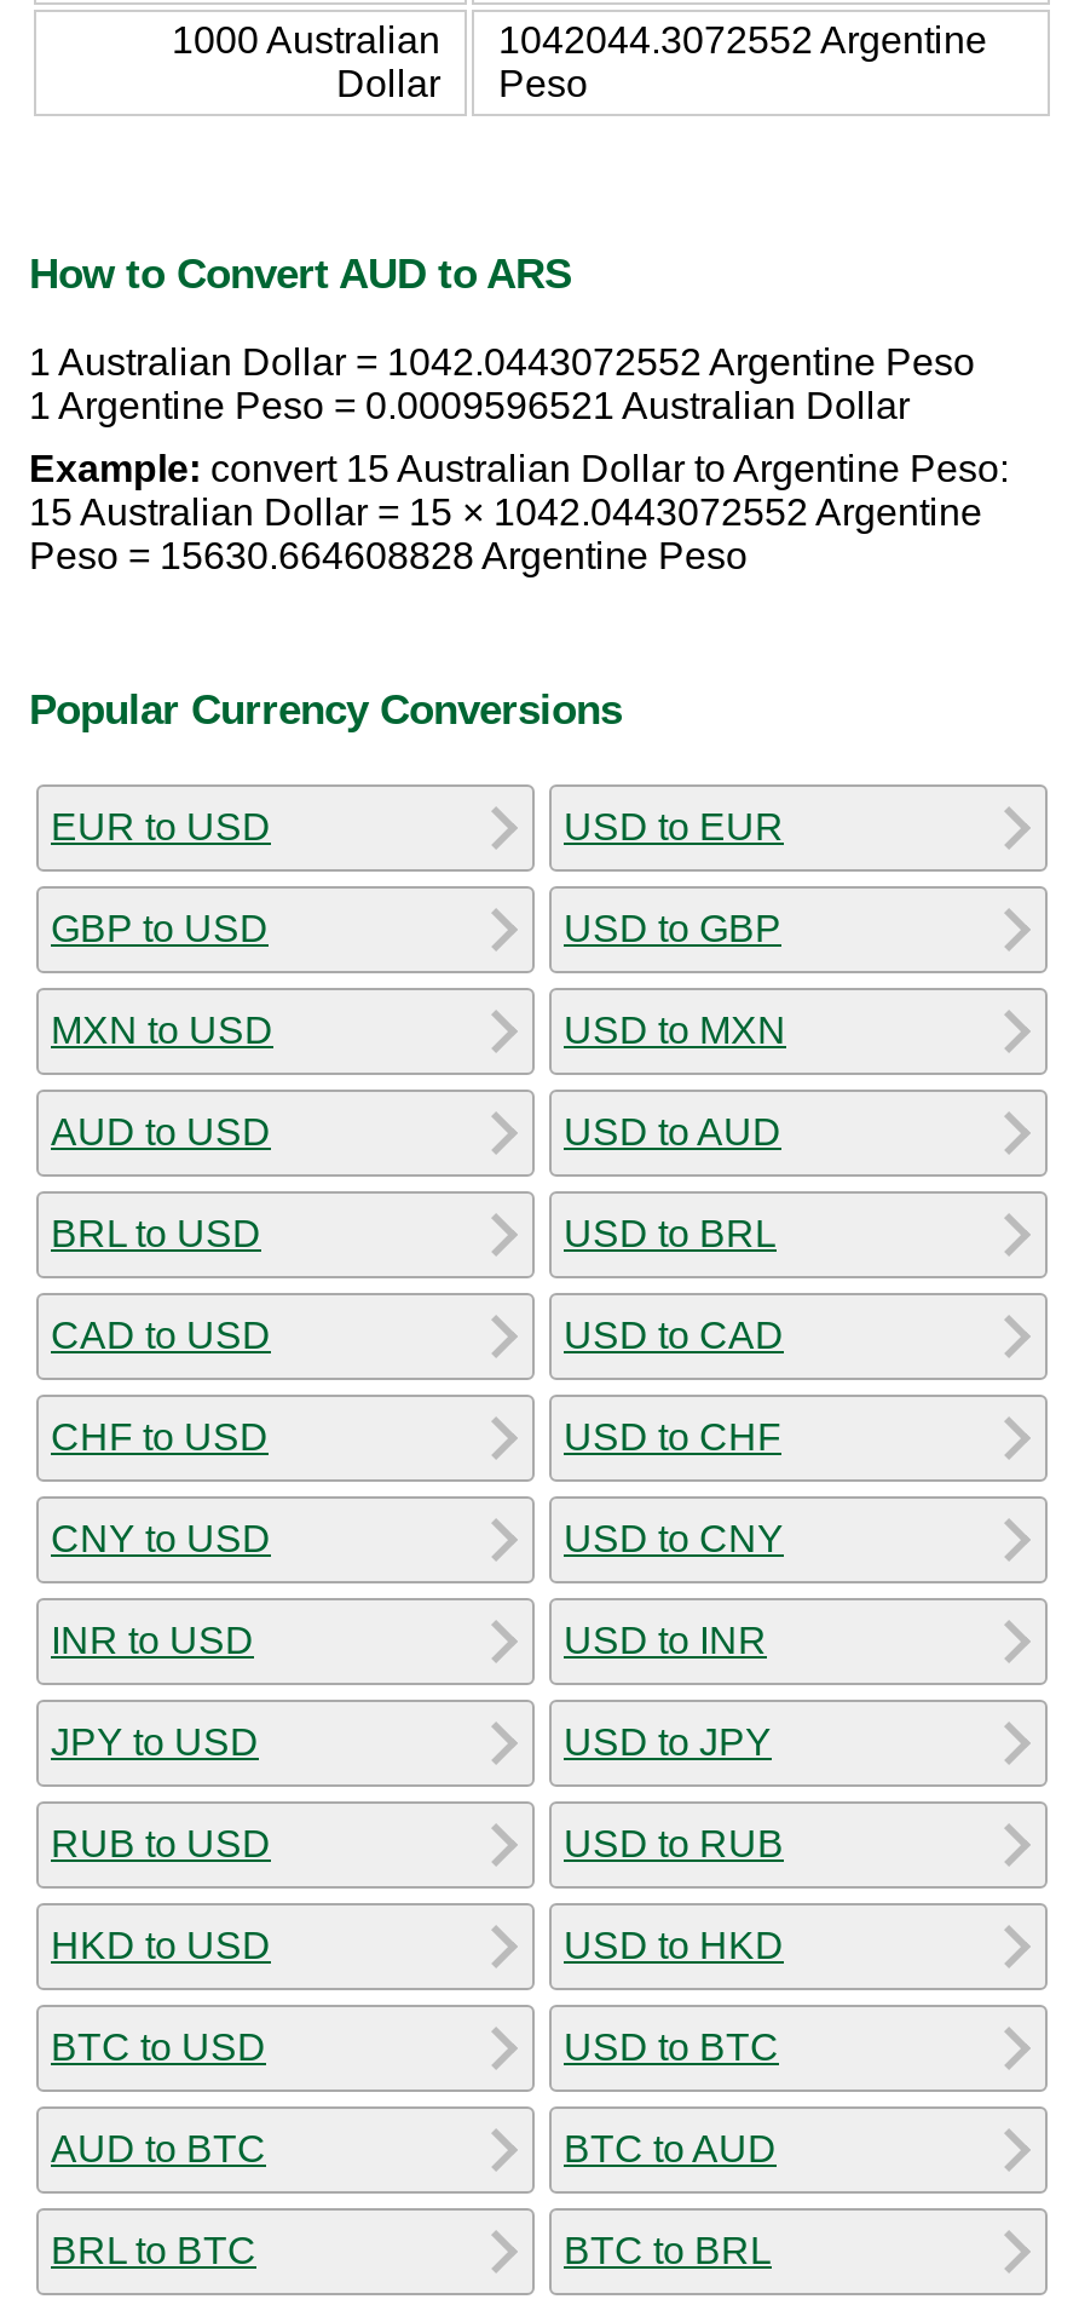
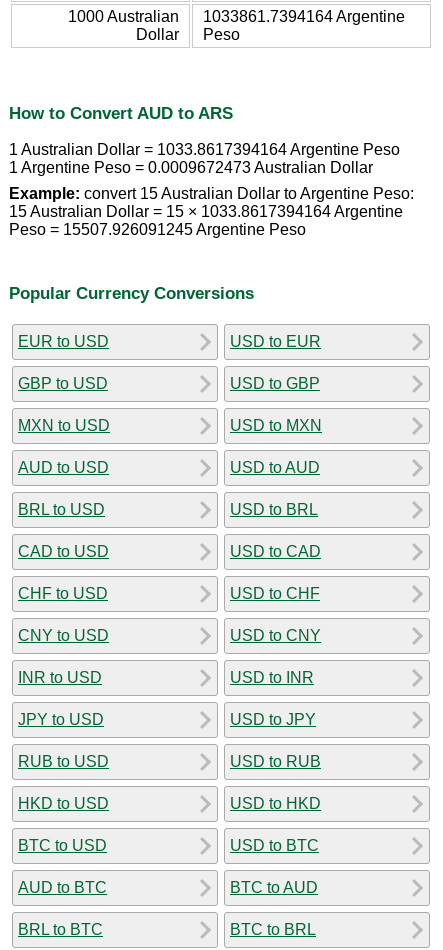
[172,19,987,60] 1000 Australian 1042044.3072552 Argentine -> [68,8,405,25] 1000 Australian 1033861.7394164 Argentine
[29,342,975,383] 1 Australian Dollar = 1042.0443072552 Argentine Peso -> [9,141,400,158] 1 Australian Dollar = 1033.8617394164 Argentine Peso
[29,386,910,427] 1 Argentine Peso = 0.0009596521 Australian Dollar -> [9,159,373,176] 1 Argentine Peso = 0.0009672473 Australian Dollar
[29,492,982,533] 15 Australian Dollar = 15 × 1042.0443072552 Argentine -> [9,203,403,220] 15 Australian Dollar = 15 × 1033.8617394164 Argentine
[29,536,748,577] Peso = 15630.664608828 Argentine Peso -> [9,221,306,238] Peso = 15507.926091245 Argentine Peso

